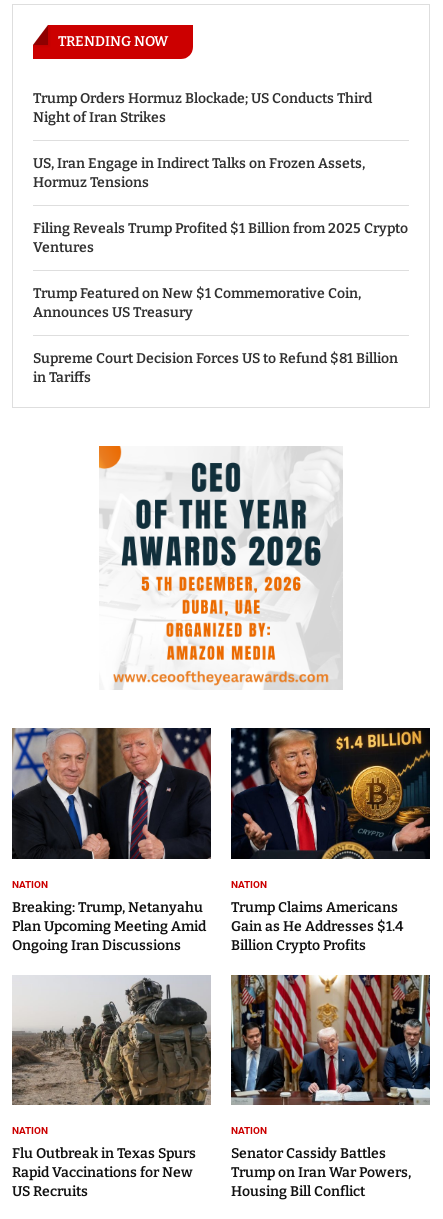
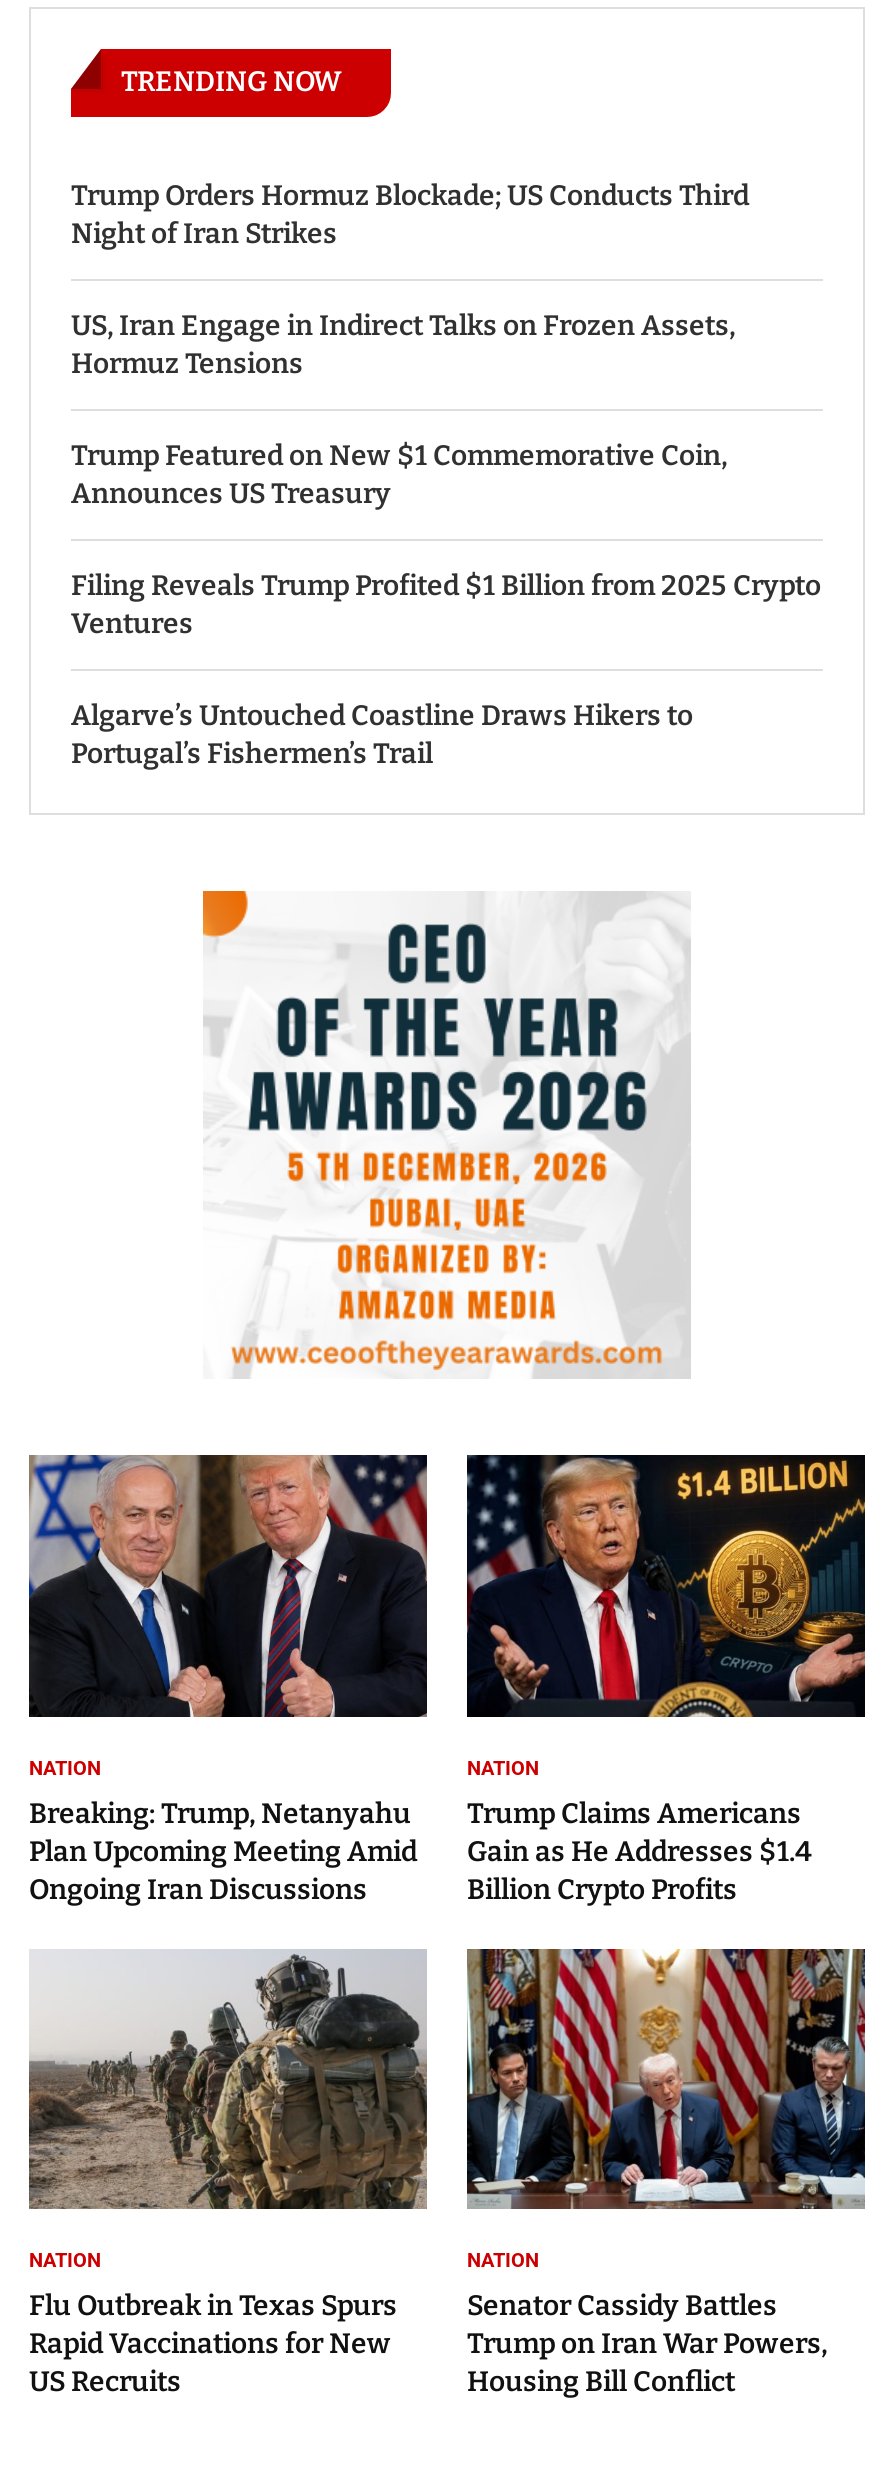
moved [33,220,408,256] -> [71,569,821,641]: Filing Reveals Trump Profited $1 Billion from 2025 Crypto | Ventures
moved [33,285,361,321] -> [71,439,727,511]: Trump Featured on New $1 Commemorative Coin, | Announces US Treasury
[33,350,398,386] Supreme Court Decision Forces US to Refund $81 Billion | in Tariffs -> [71,699,693,771] Algarve’s Untouched Coastline Draws Hikers to | Portugal’s Fishermen’s Trail

